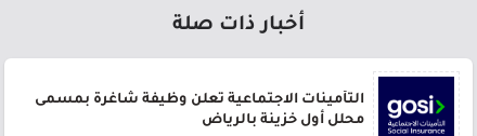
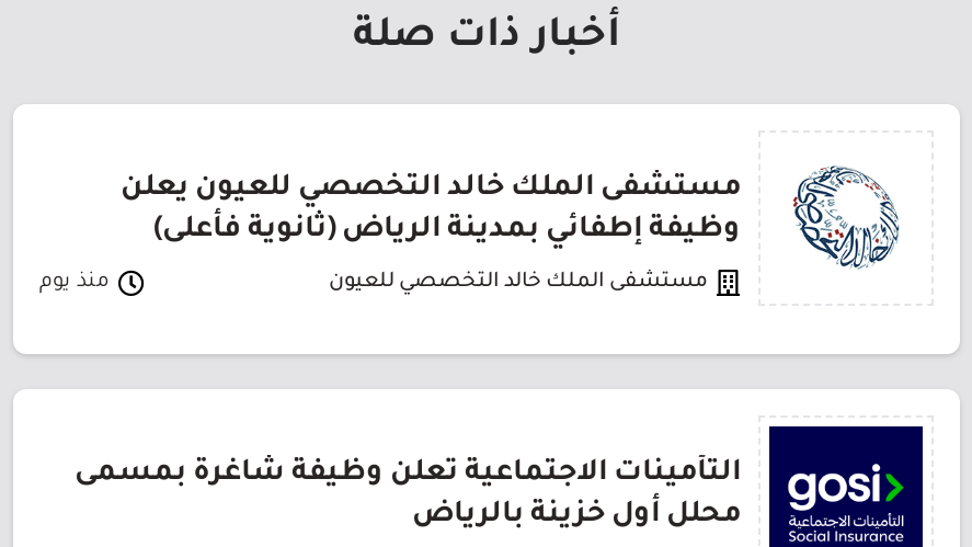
none -> [39,166,899,295] [image] | مستشفى الملك خالد التخصصي للعيون يعلن | وظيفة إطفائي بمدينة الرياض (ثانوية فأعلى) | مستشفى الملك خالد التخصصي للعيون | منذ يوم

